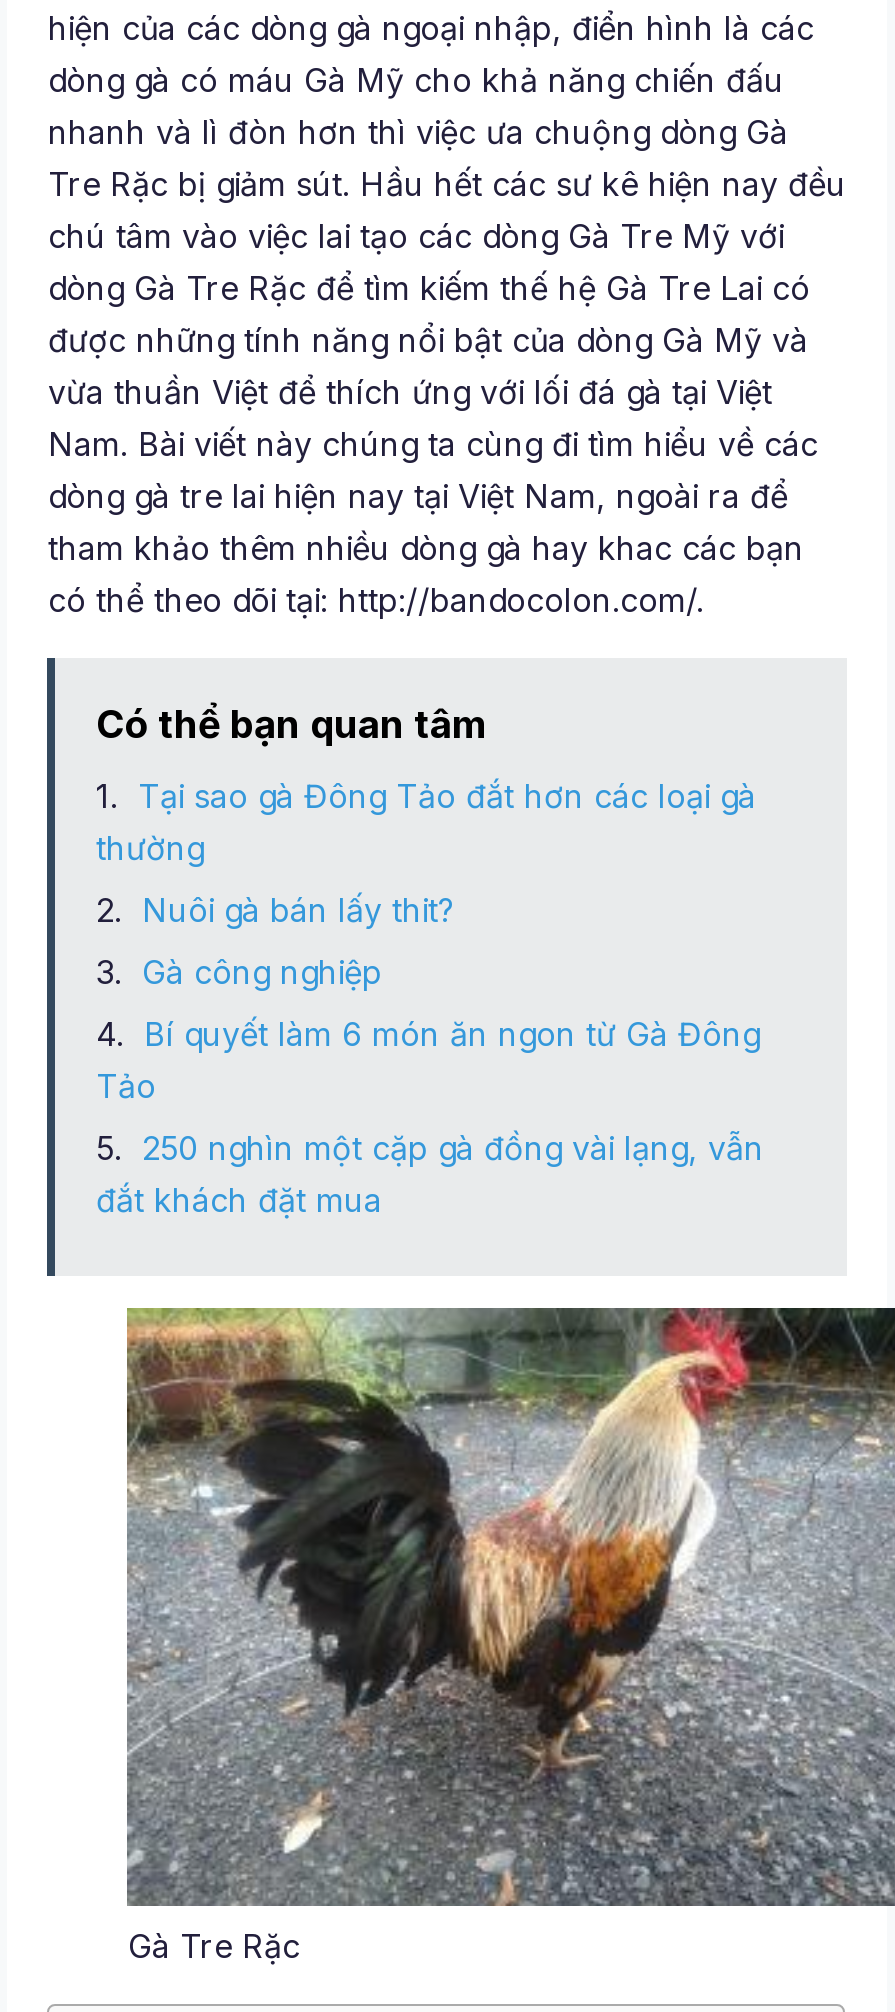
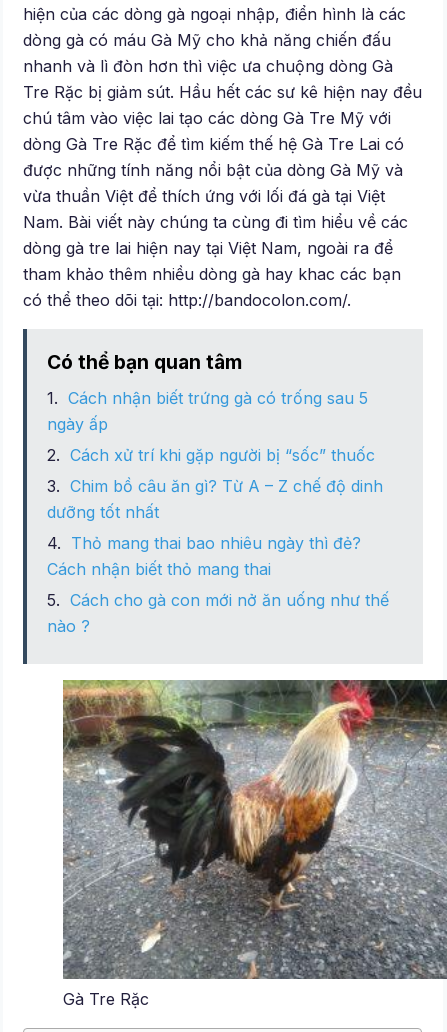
[96,776,756,868] Tại sao gà Đông Tảo đắt hơn các loại gà | thường -> [47,388,368,434] Cách nhận biết trứng gà có trống sau 5 | ngày ấp
[142,890,456,930] Nuôi gà bán lấy thit? -> [70,445,375,465] Cách xử trí khi gặp người bị “sốc” thuốc
[142,952,382,992] Gà công nghiệp -> [47,476,383,522] Chim bồ câu ăn gì? Từ A – Z chế độ dinh | dưỡng tốt nhất
[96,1014,760,1106] Bí quyết làm 6 món ăn ngon từ Gà Đông | Tảo -> [47,533,361,579] Thỏ mang thai bao nhiêu ngày thì đẻ? | Cách nhận biết thỏ mang thai
[96,1128,764,1220] 250 nghìn một cặp gà đồng vài lạng, vẫn | đắt khách đặt mua -> [47,590,389,636] Cách cho gà con mới nở ăn uống như thế | nào ?

